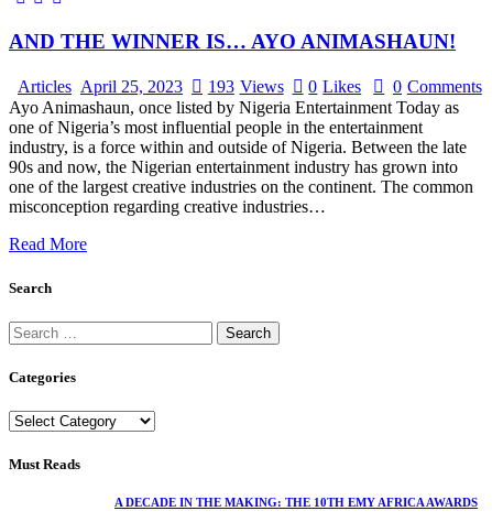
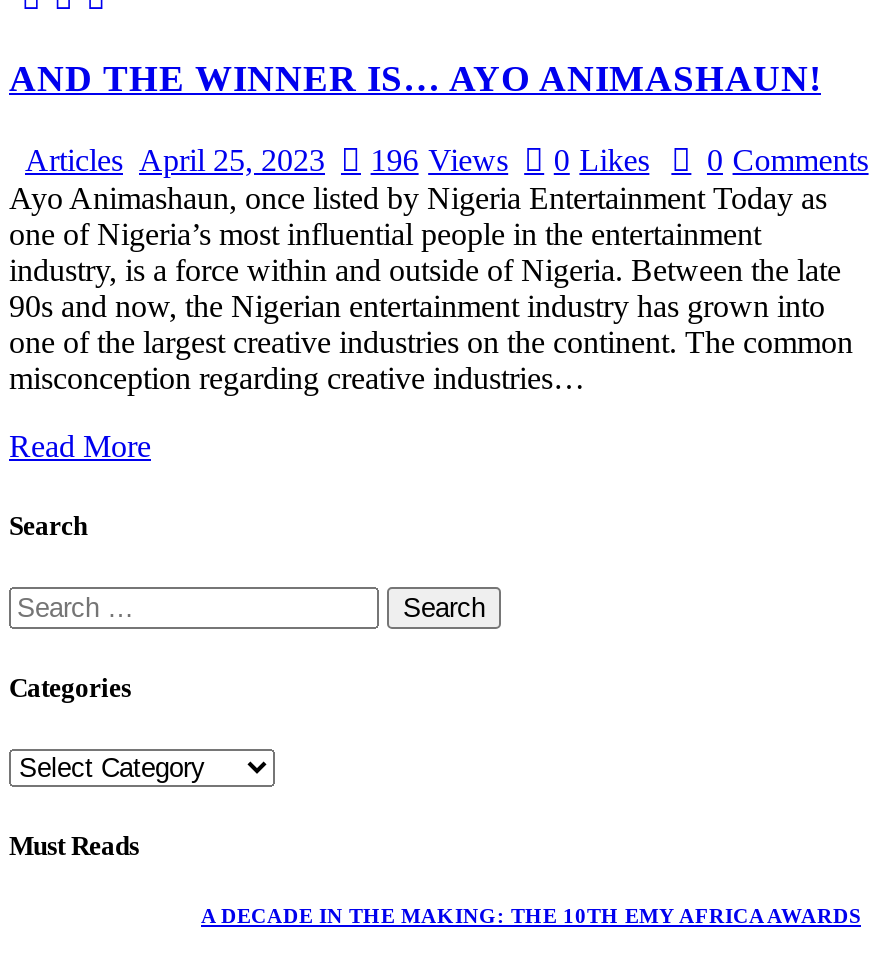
[18,78,482,96] Articles April 25, 2023 193 Views 0 Likes 0 Comments -> [25,144,869,178] Articles April 25, 2023 196 Views 0 Likes 0 Comments

